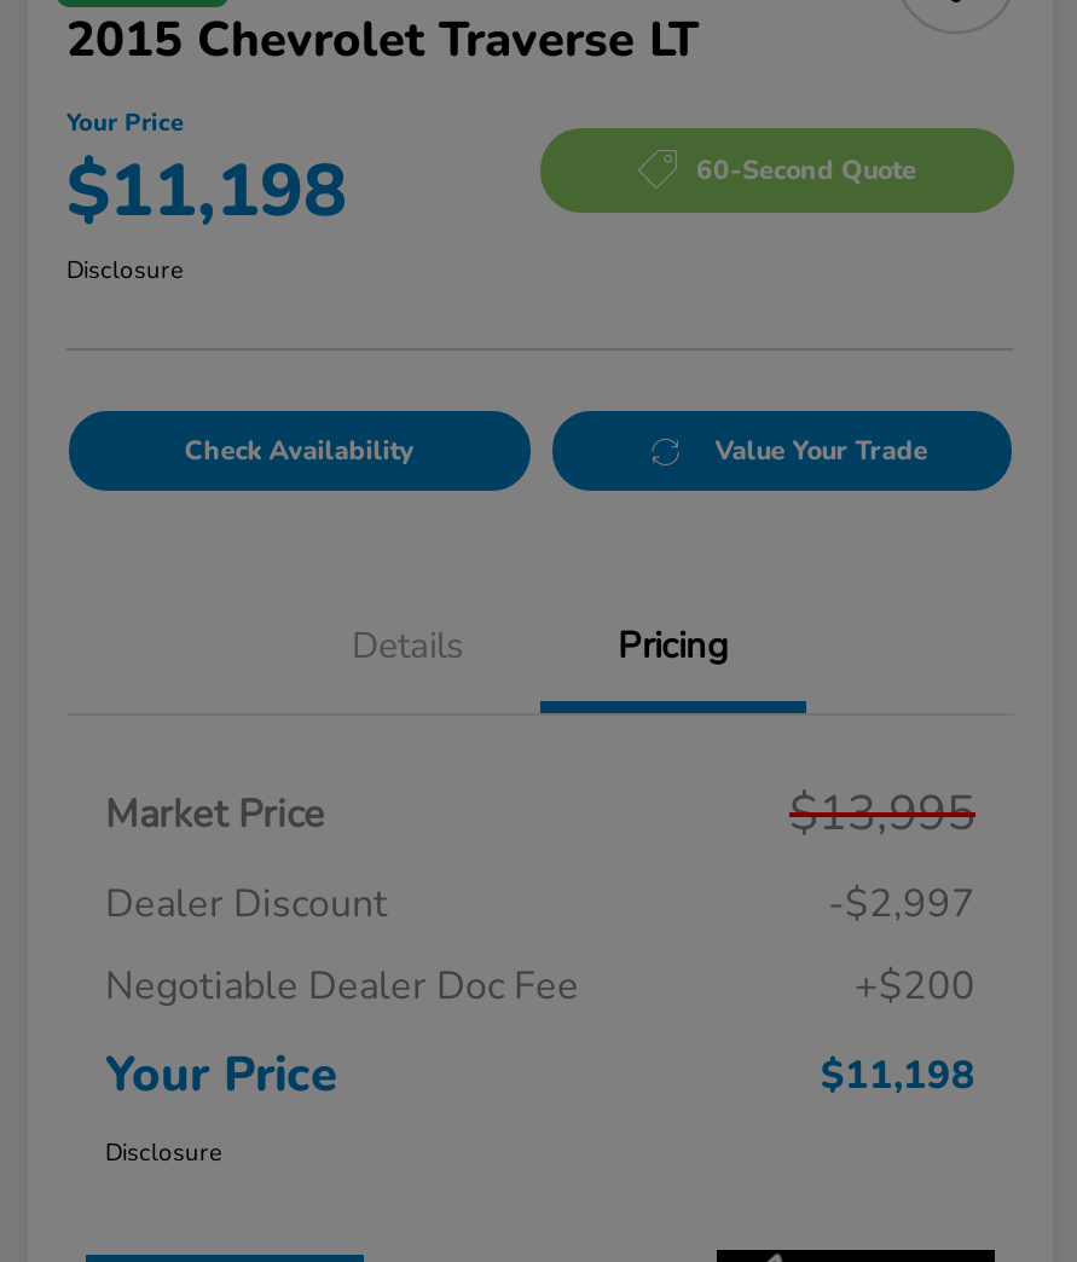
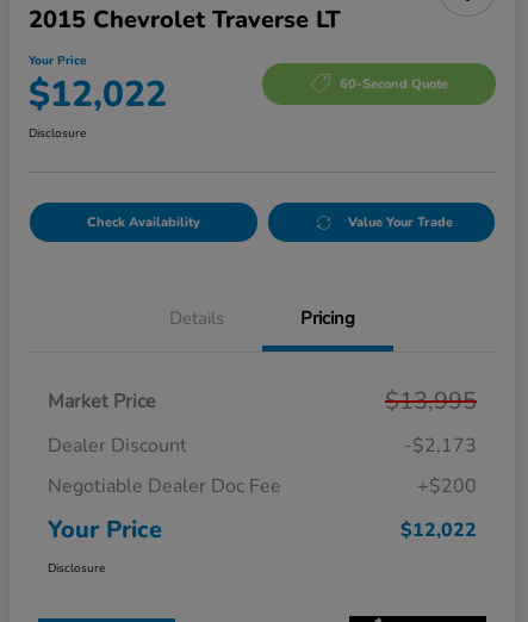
[66,143,347,242] $11,198 -> [29,71,167,120] $12,022
[828,878,975,932] -$2,997 -> [404,433,477,459] -$2,173
[821,1050,975,1103] $11,198 -> [400,517,477,544] $12,022

